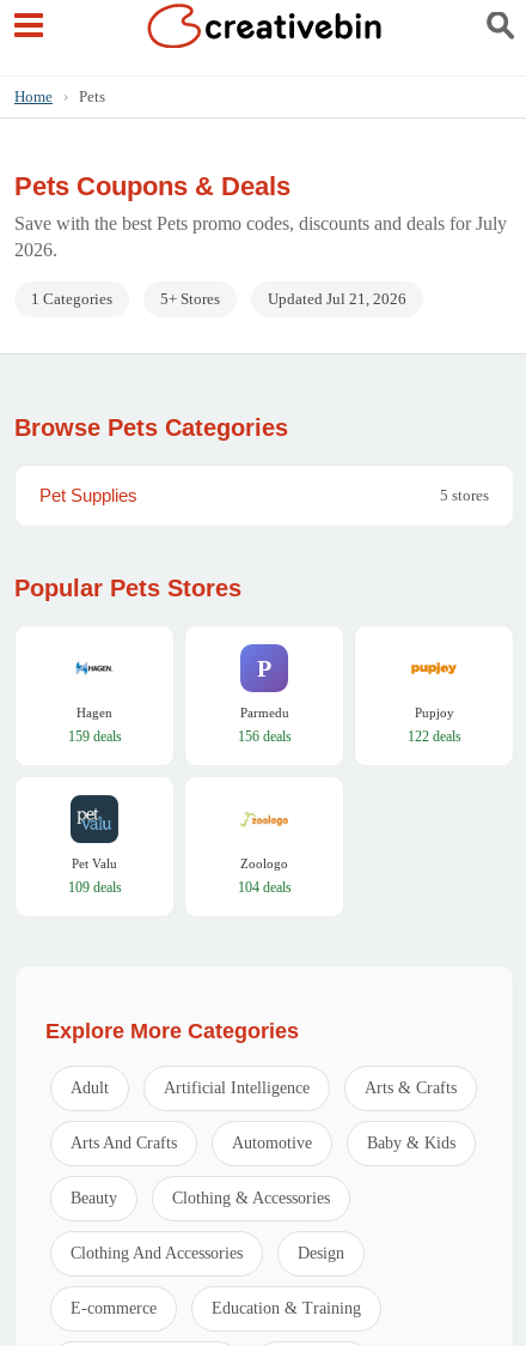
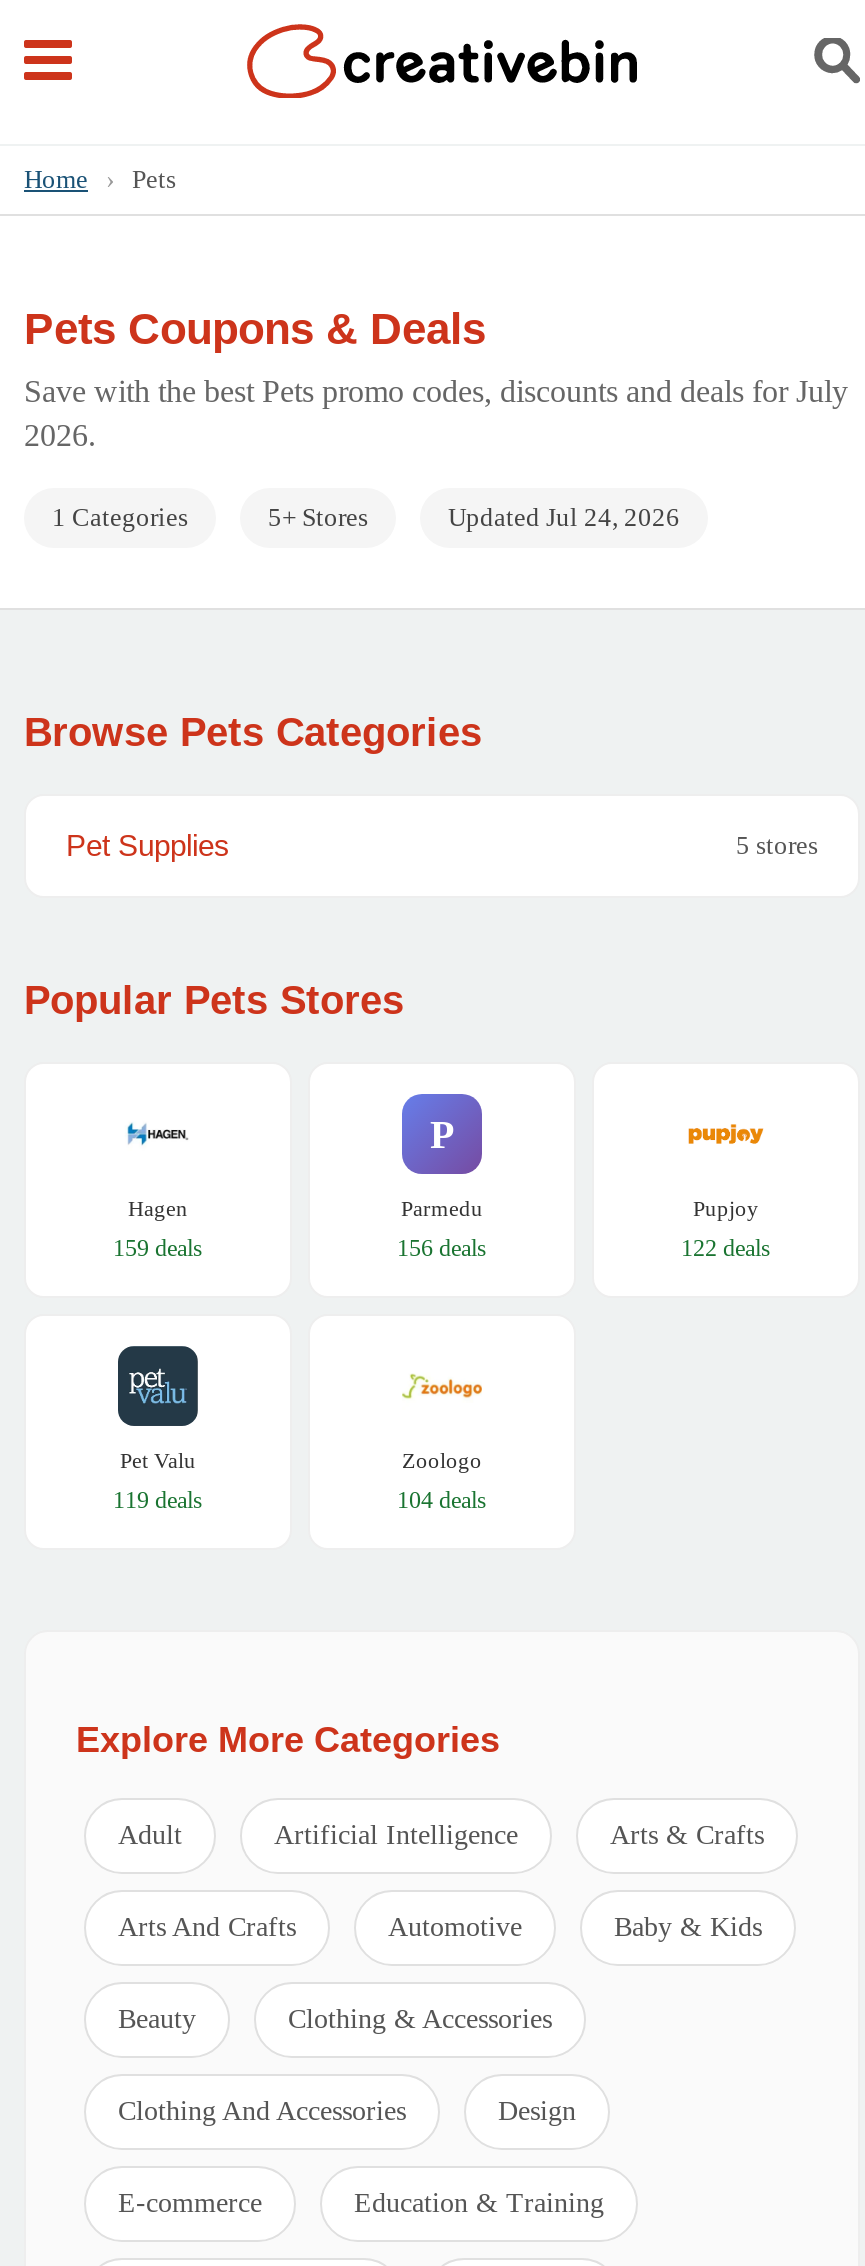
[268,290,406,308] Updated Jul 21, 2026 -> [448,502,680,532] Updated Jul 24, 2026
[68,879,121,896] 109 deals -> [113,1486,203,1514] 119 deals

